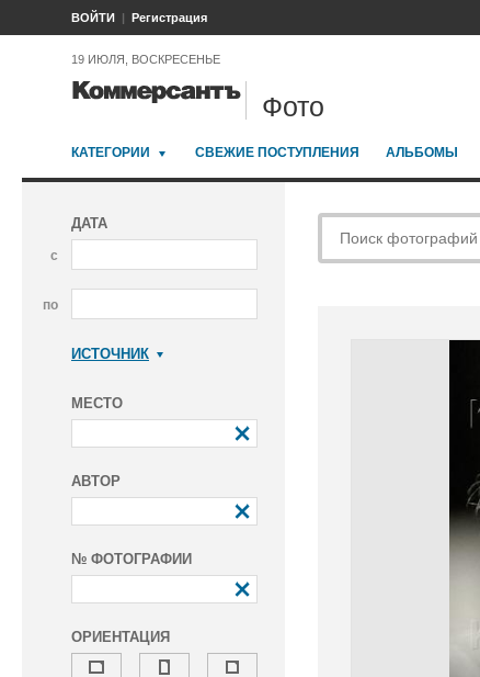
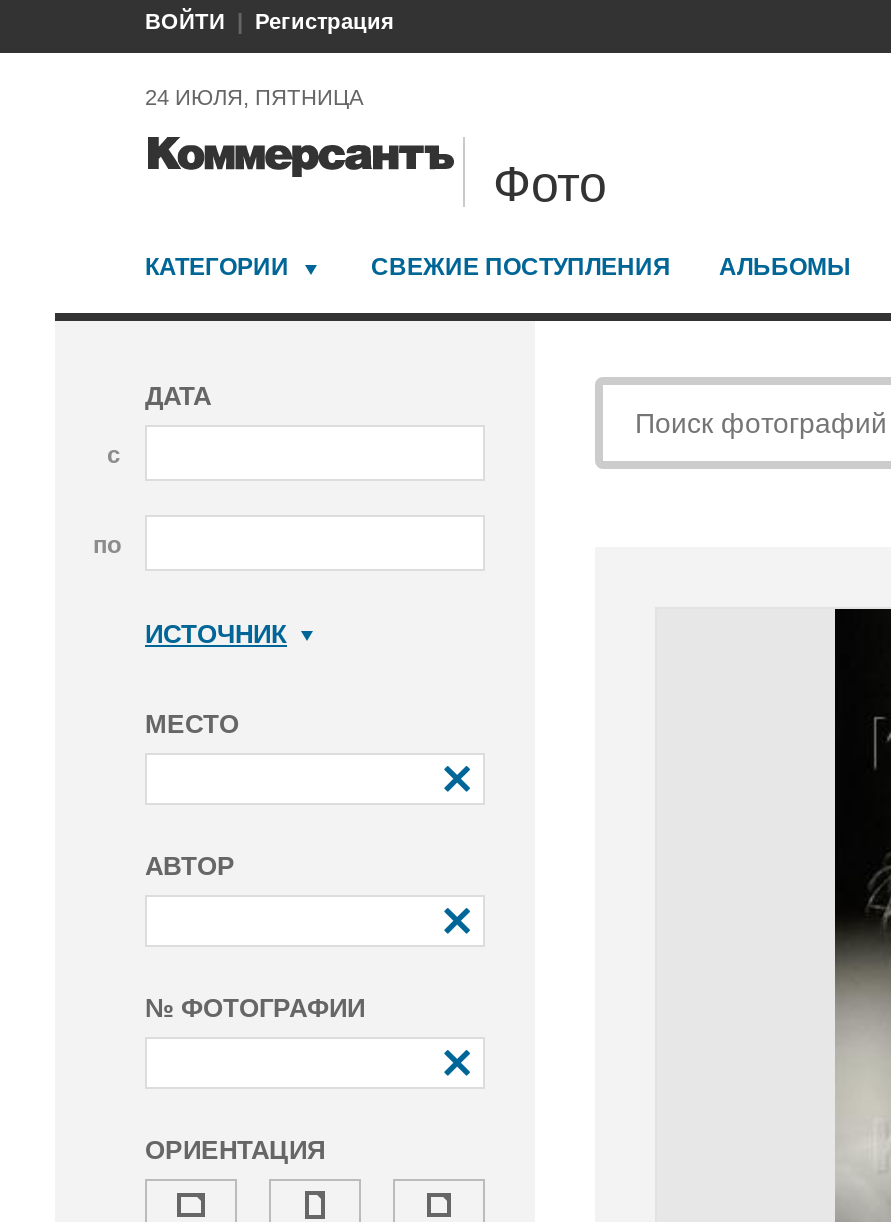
[71,53,220,66] 19 ИЮЛЯ, ВОСКРЕСЕНЬЕ -> [145,85,363,109] 24 ИЮЛЯ, ПЯТНИЦА

